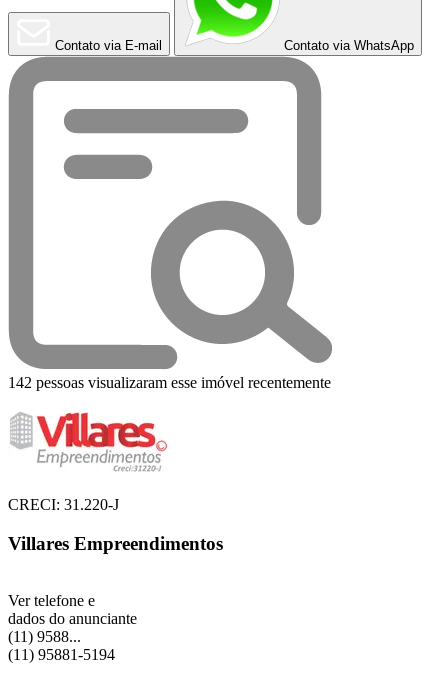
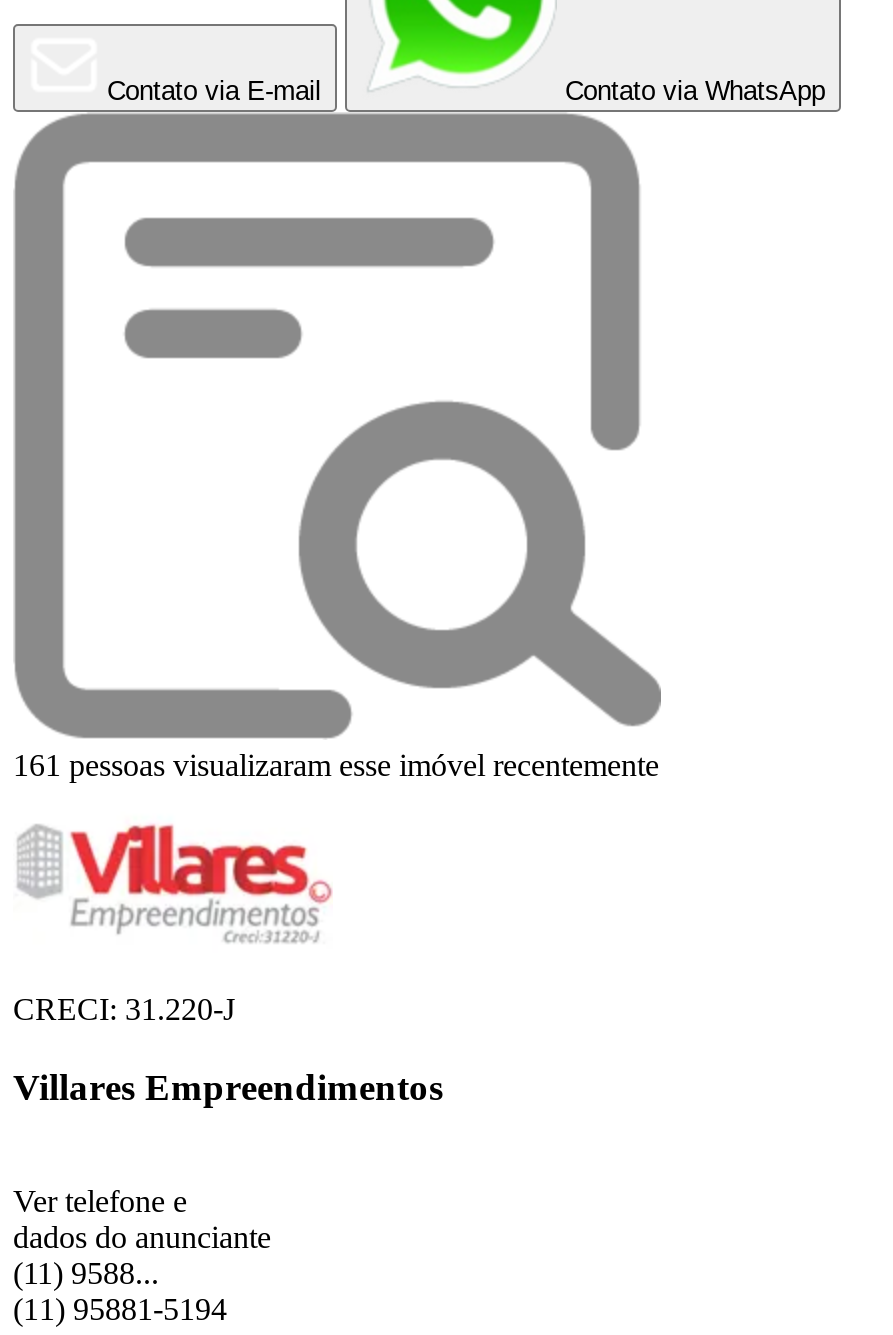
[8,374,331,391] 142 pessoas visualizaram esse imóvel recentemente -> [13,749,659,783] 161 pessoas visualizaram esse imóvel recentemente

